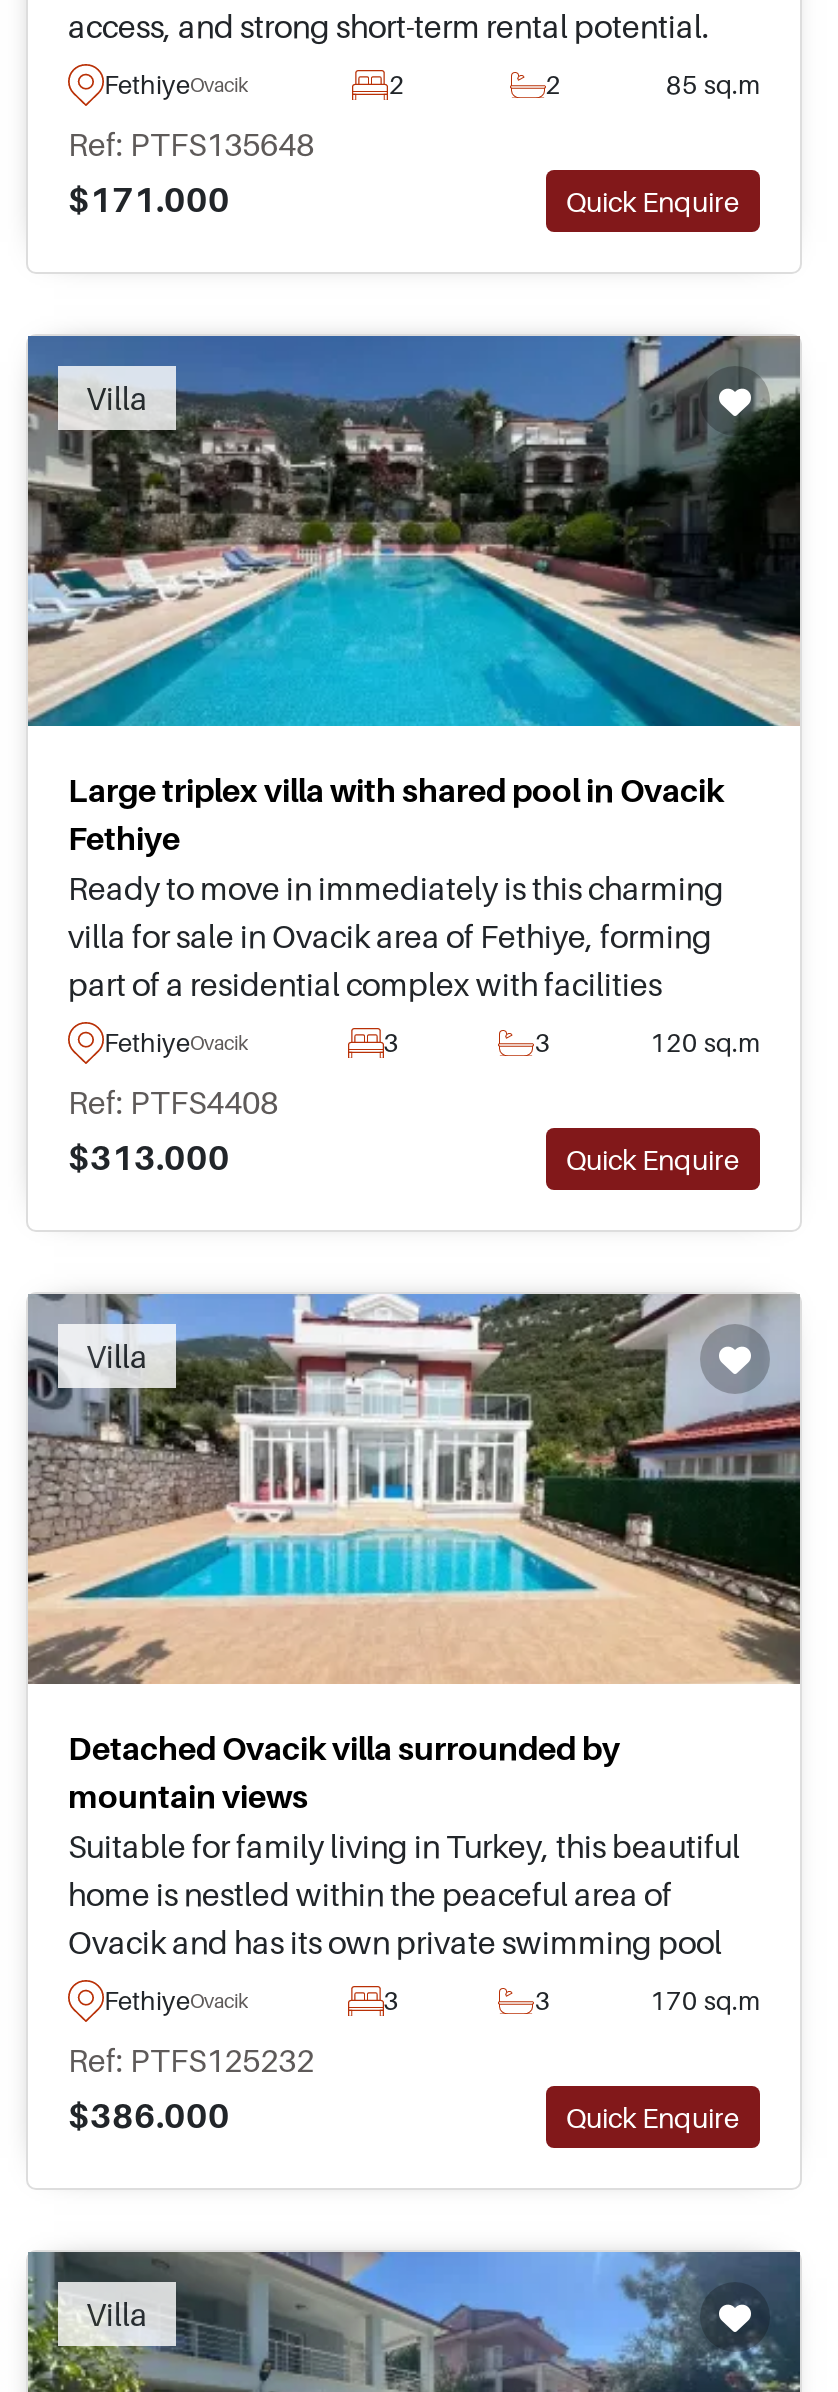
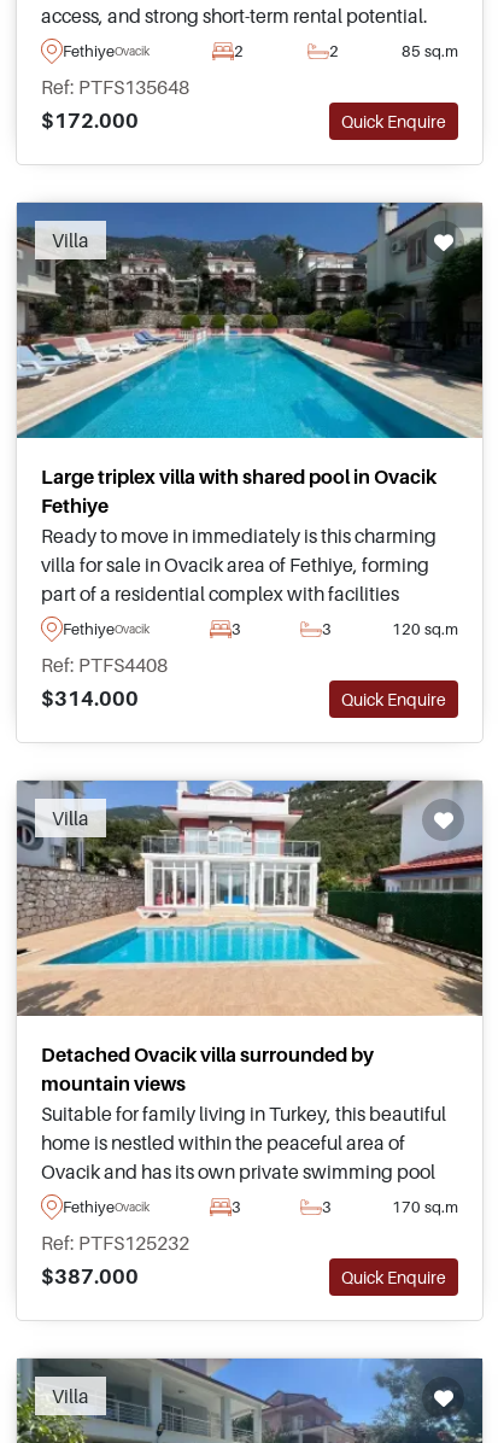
[68,180,230,220] $171.000 -> [41,109,139,133] $172.000
[68,1138,230,1178] $313.000 -> [41,687,139,711] $314.000
[68,2096,230,2136] $386.000 -> [41,1264,139,1289] $387.000

